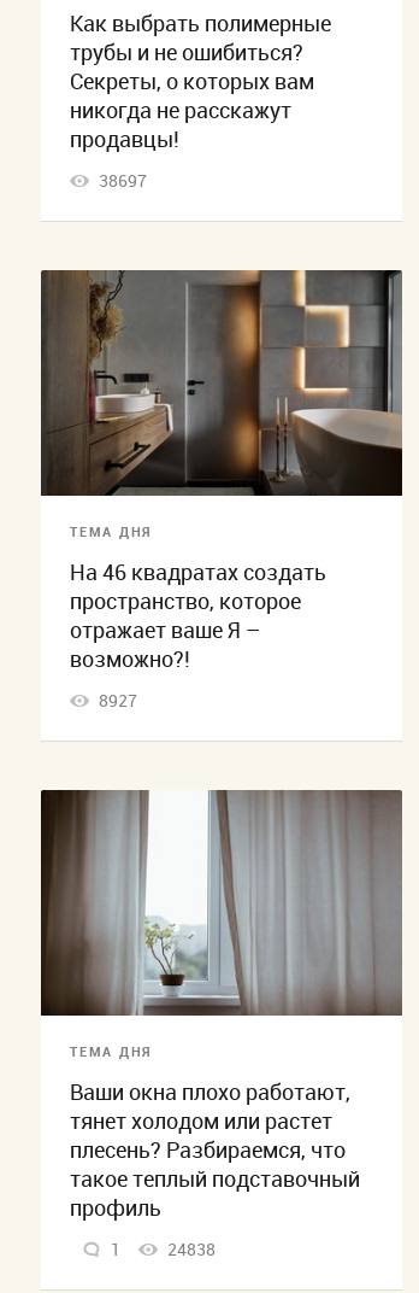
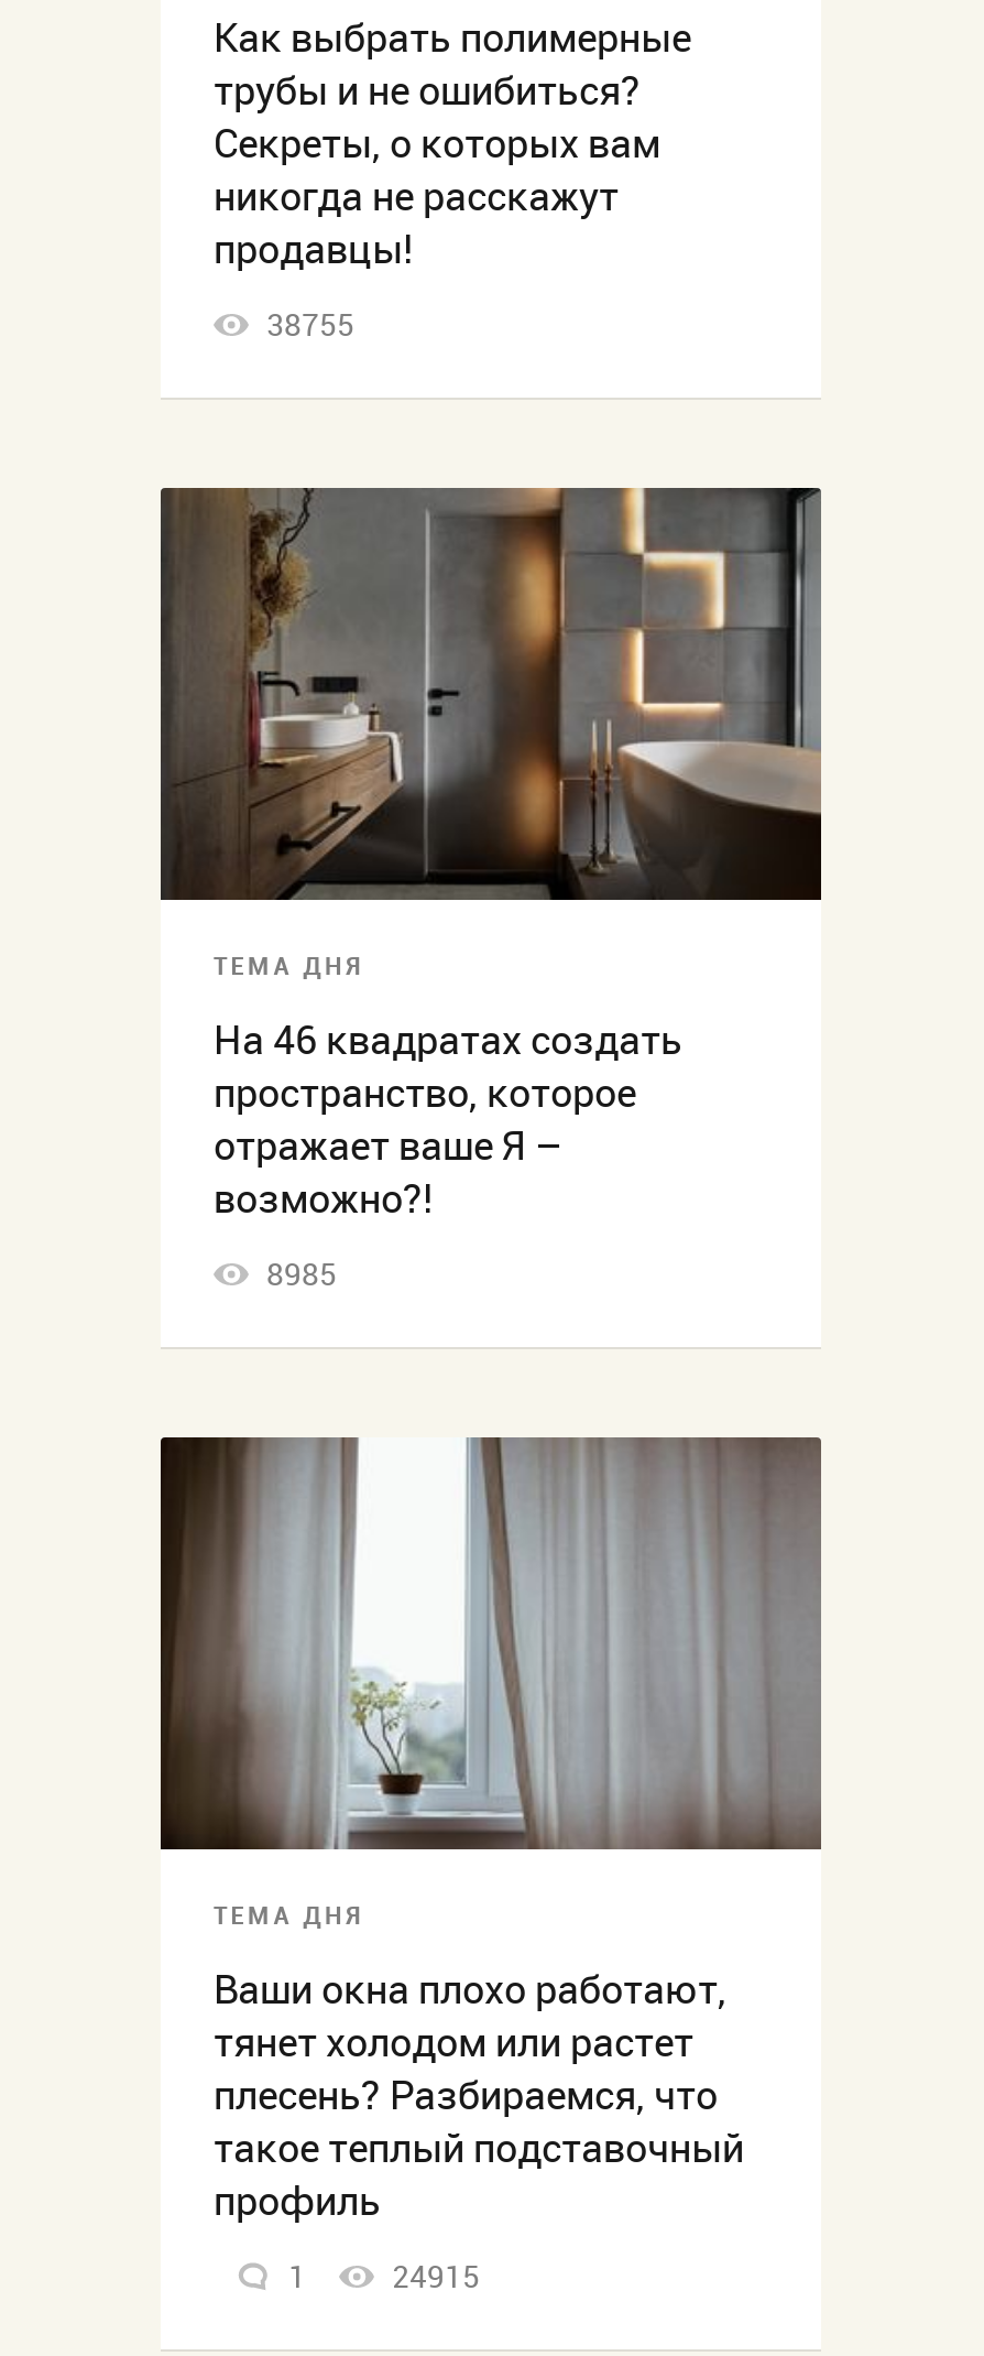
[99,171,147,191] 38697 -> [266,307,354,343] 38755
[99,691,137,710] 8927 -> [266,1257,337,1292] 8985
[167,1240,216,1259] 24838 -> [392,2259,480,2294] 24915

